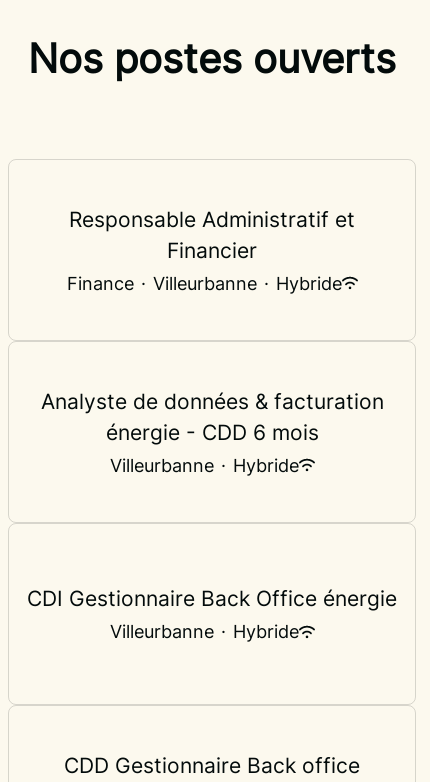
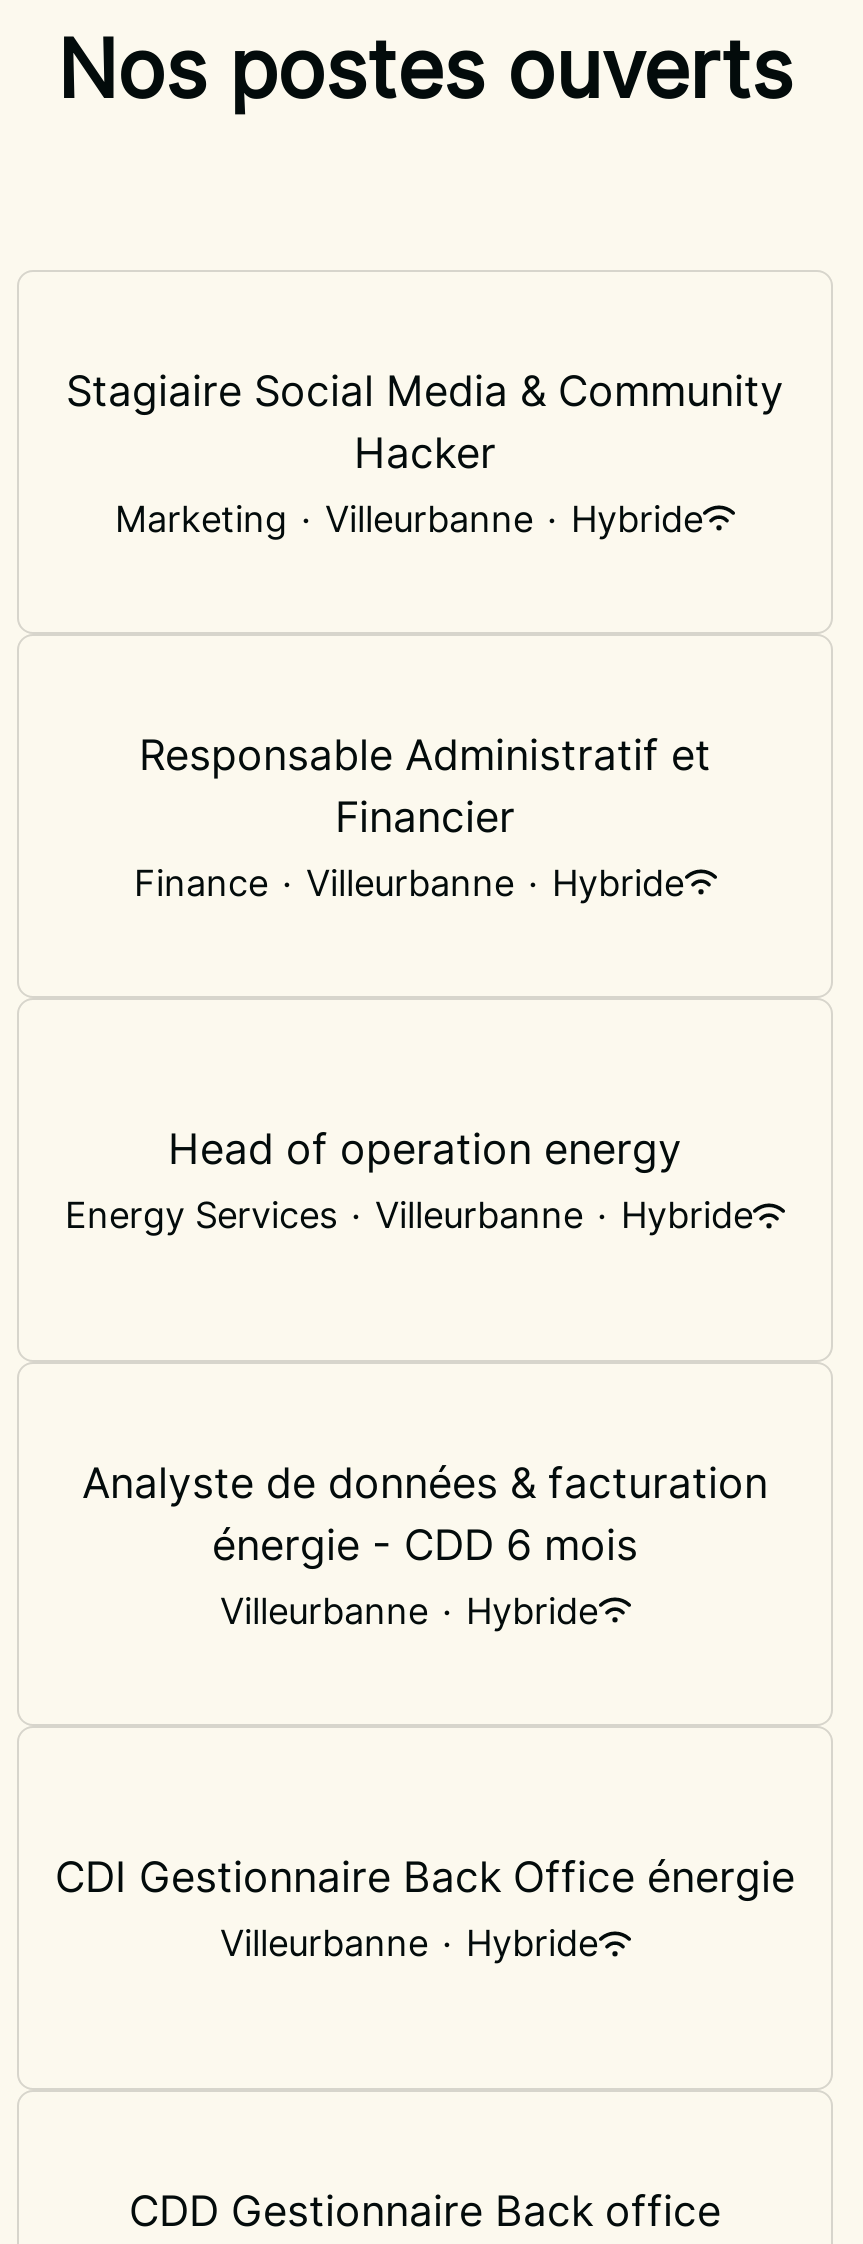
none -> [66,366,784,540] Stagiaire Social Media & Community | Hacker | Marketing · Villeurbanne · Hybride
none -> [65,1125,753,1237] Head of operation energy | Energy Services · Villeurbanne · Hybride

